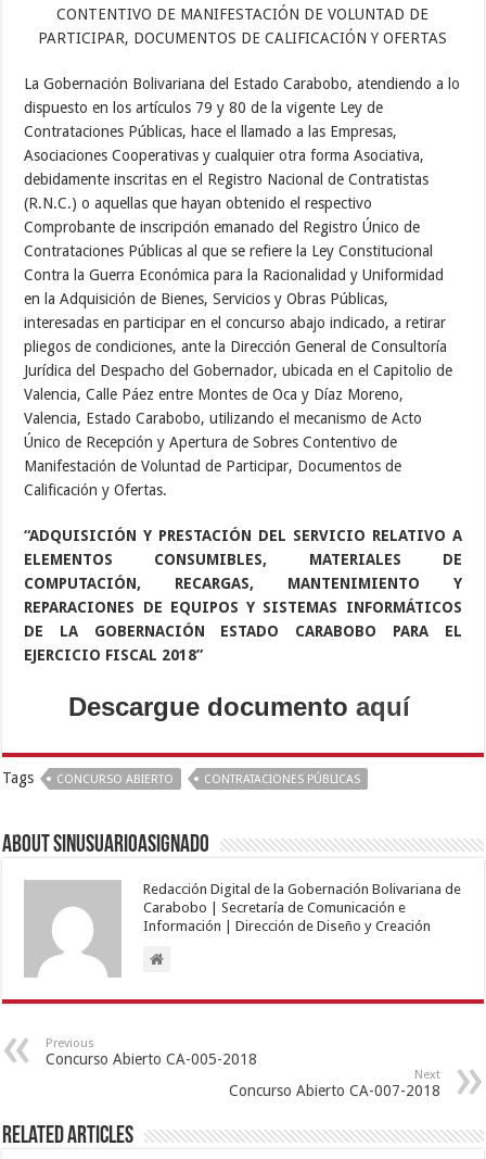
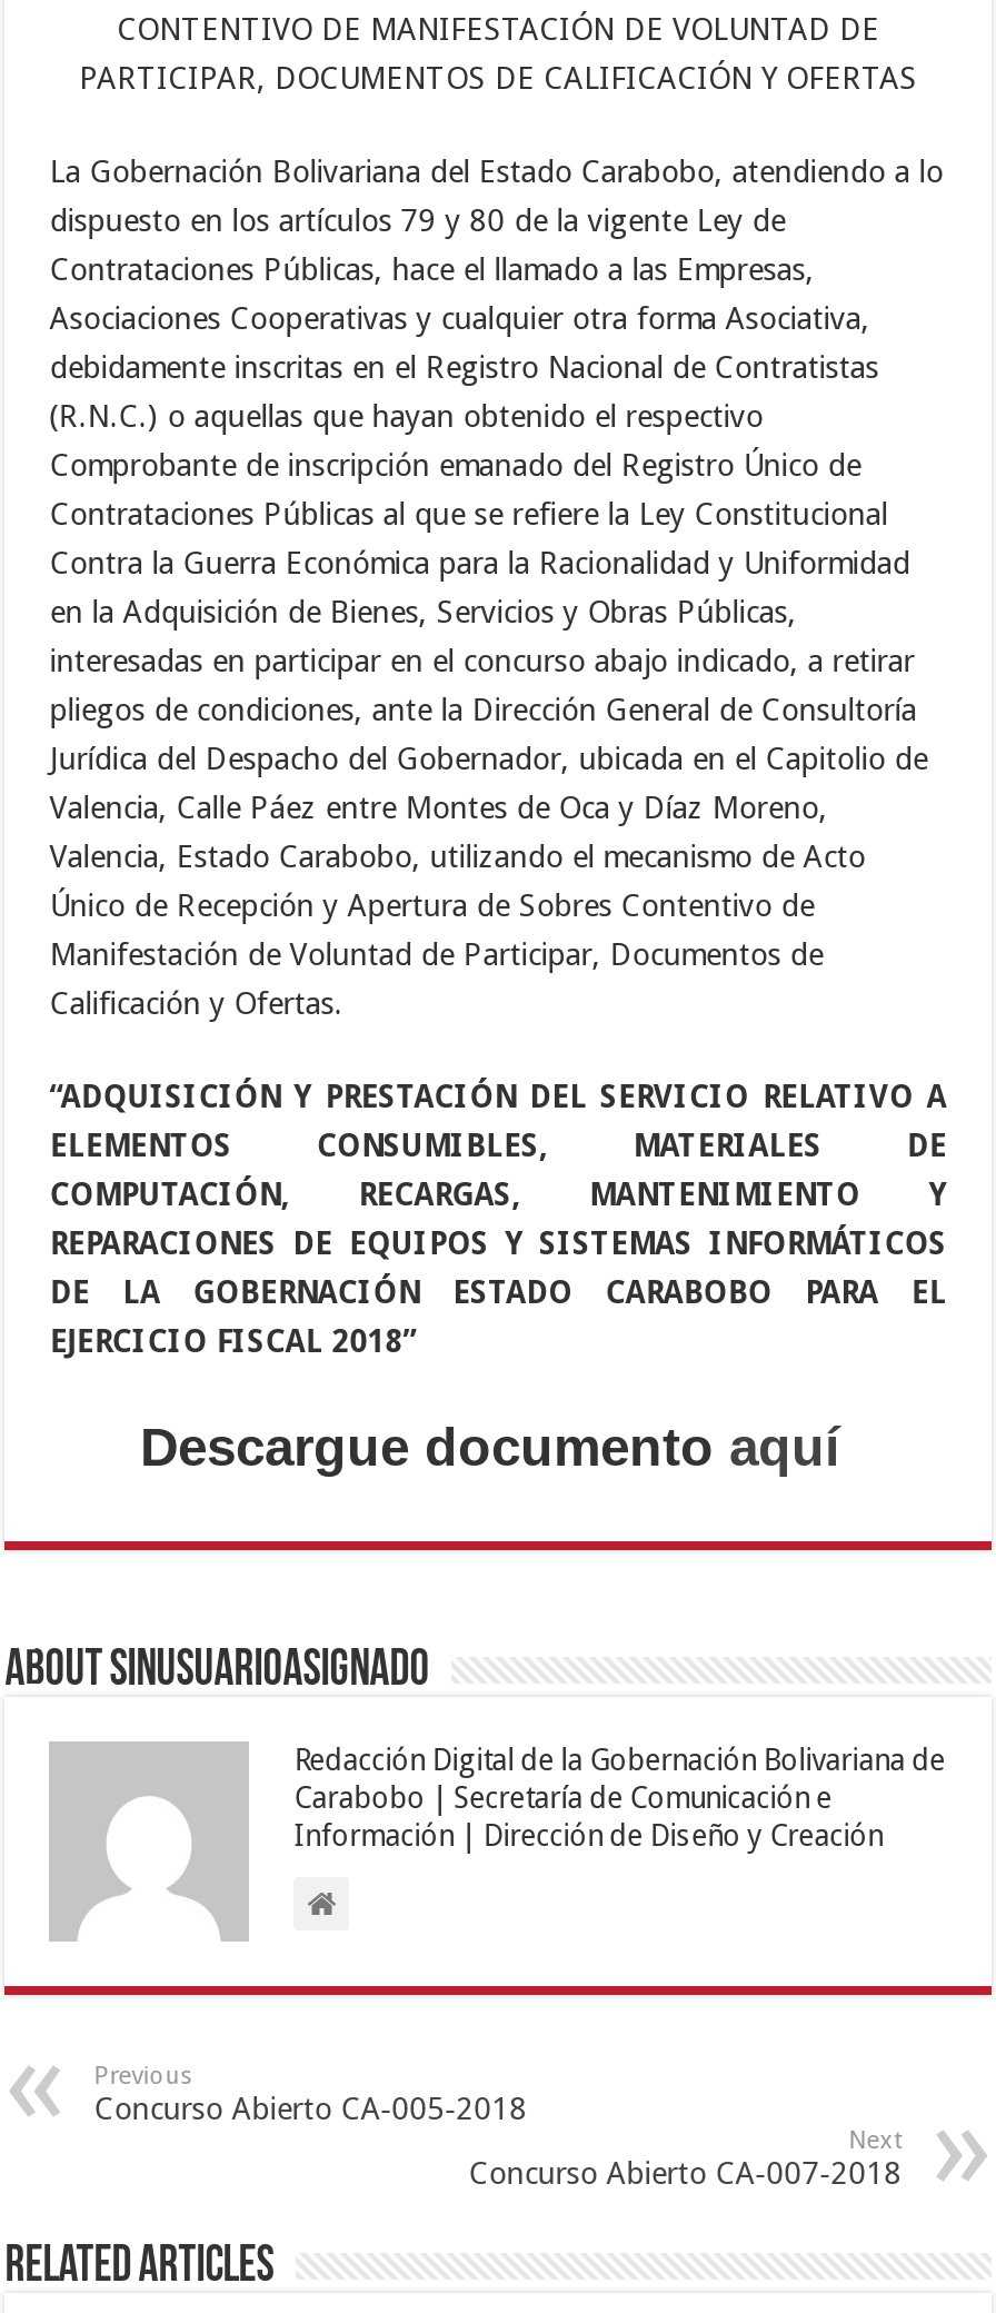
[2,769,360,786] Tags | CONCURSO ABIERTO | CONTRATACIONES PÚBLICAS -> none

